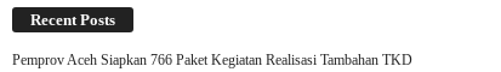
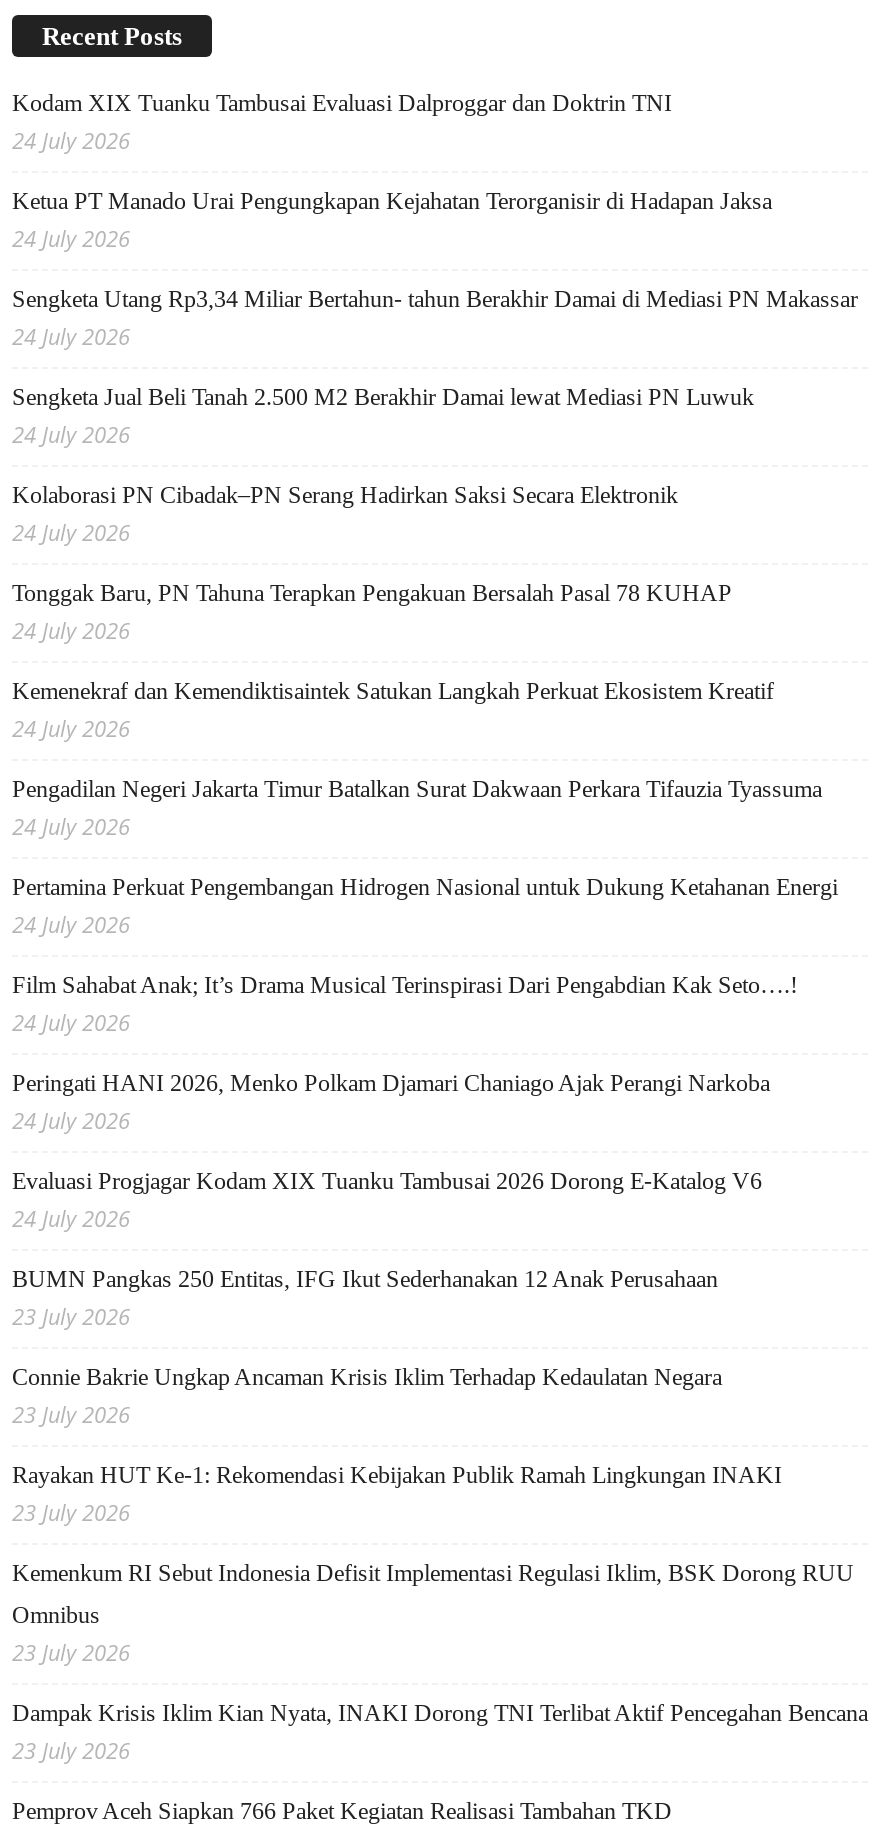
none -> [12,89,868,1765] Kodam XIX Tuanku Tambusai Evaluasi Dalproggar dan Doktrin TNI | 24 July 2026 | Ketua PT Manado Urai Pengungkapan Kejahatan Terorganisir di Hadapan Jaksa | 24 July 2026 | Sengketa Utang Rp3,34 Miliar Bertahun- tahun Berakhir Damai di Mediasi PN Makassar | 24 July 2026 | Sengketa Jual Beli Tanah 2.500 M2 Berakhir Damai lewat Mediasi PN Luwuk | 24 July 2026 | Kolaborasi PN Cibadak–PN Serang Hadirkan Saksi Secara Elektronik | 24 July 2026 | Tonggak Baru, PN Tahuna Terapkan Pengakuan Bersalah Pasal 78 KUHAP | 24 July 2026 | Kemenekraf dan Kemendiktisaintek Satukan Langkah Perkuat Ekosistem Kreatif | 24 July 2026 | Pengadilan Negeri Jakarta Timur Batalkan Surat Dakwaan Perkara Tifauzia Tyassuma | 24 July 2026 | Pertamina Perkuat Pengembangan Hidrogen Nasional untuk Dukung Ketahanan Energi | 24 July 2026 | Film Sahabat Anak; It’s Drama Musical Terinspirasi Dari Pengabdian Kak Seto….! | 24 July 2026 | Peringati HANI 2026, Menko Polkam Djamari Chaniago Ajak Perangi Narkoba | 24 July 2026 | Evaluasi Progjagar Kodam XIX Tuanku Tambusai 2026 Dorong E-Katalog V6 | 24 July 2026 | BUMN Pangkas 250 Entitas, IFG Ikut Sederhanakan 12 Anak Perusahaan | 23 July 2026 | Connie Bakrie Ungkap Ancaman Krisis Iklim Terhadap Kedaulatan Negara | 23 July 2026 | Rayakan HUT Ke-1: Rekomendasi Kebijakan Publik Ramah Lingkungan INAKI | 23 July 2026 | Kemenkum RI Sebut Indonesia Defisit Implementasi Regulasi Iklim, BSK Dorong RUU | Omnibus | 23 July 2026 | Dampak Krisis Iklim Kian Nyata, INAKI Dorong TNI Terlibat Aktif Pencegahan Bencana | 23 July 2026

